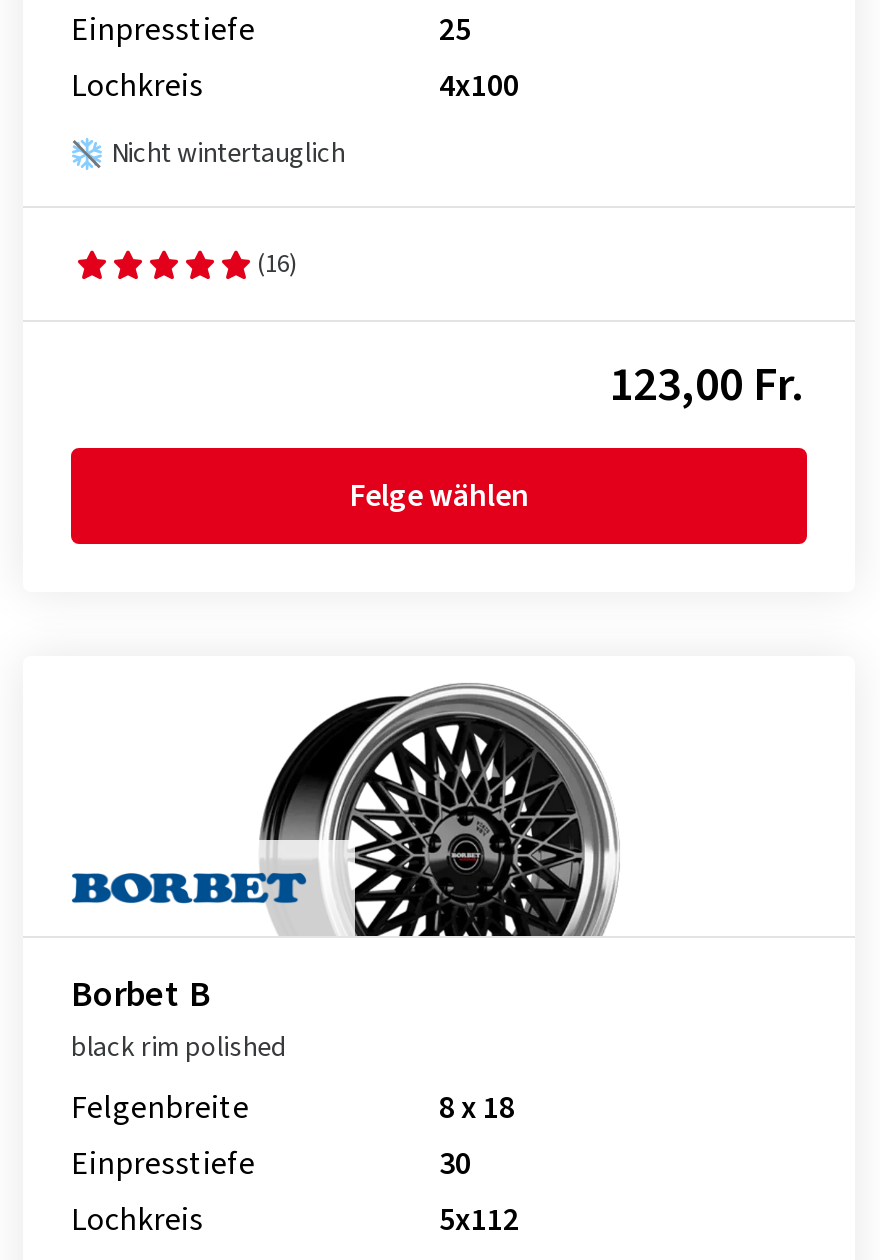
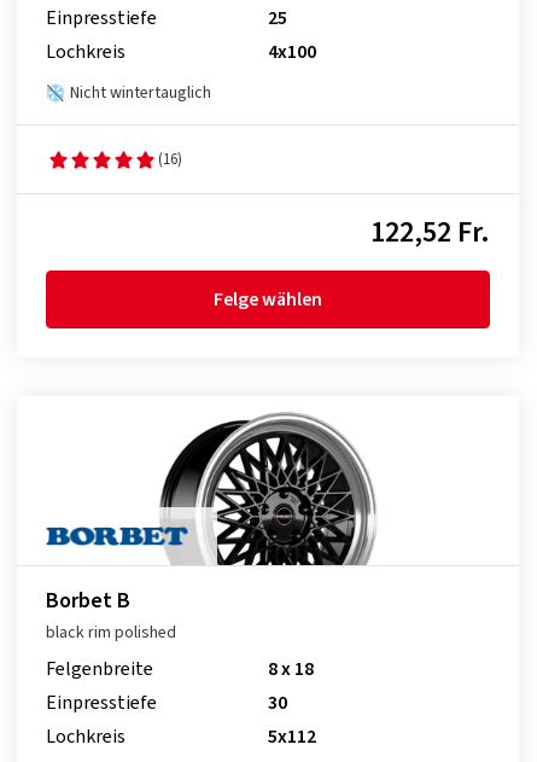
[609,350,807,420] 123,00 Fr. -> [370,211,490,254] 122,52 Fr.

